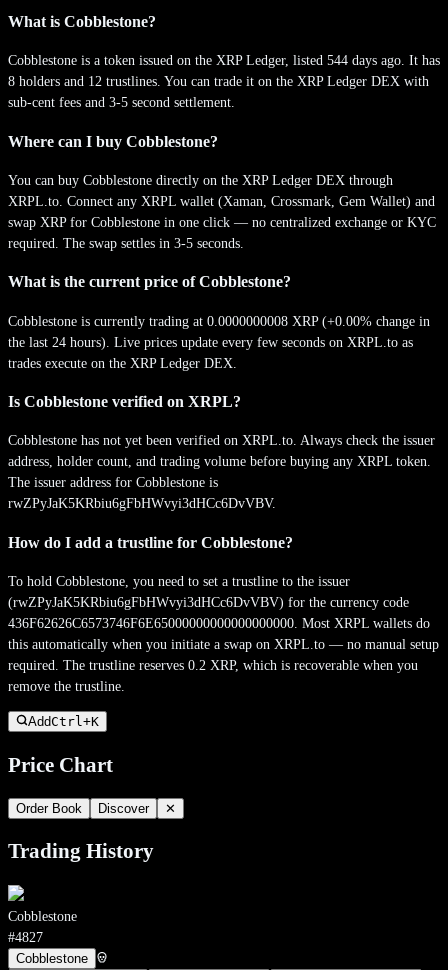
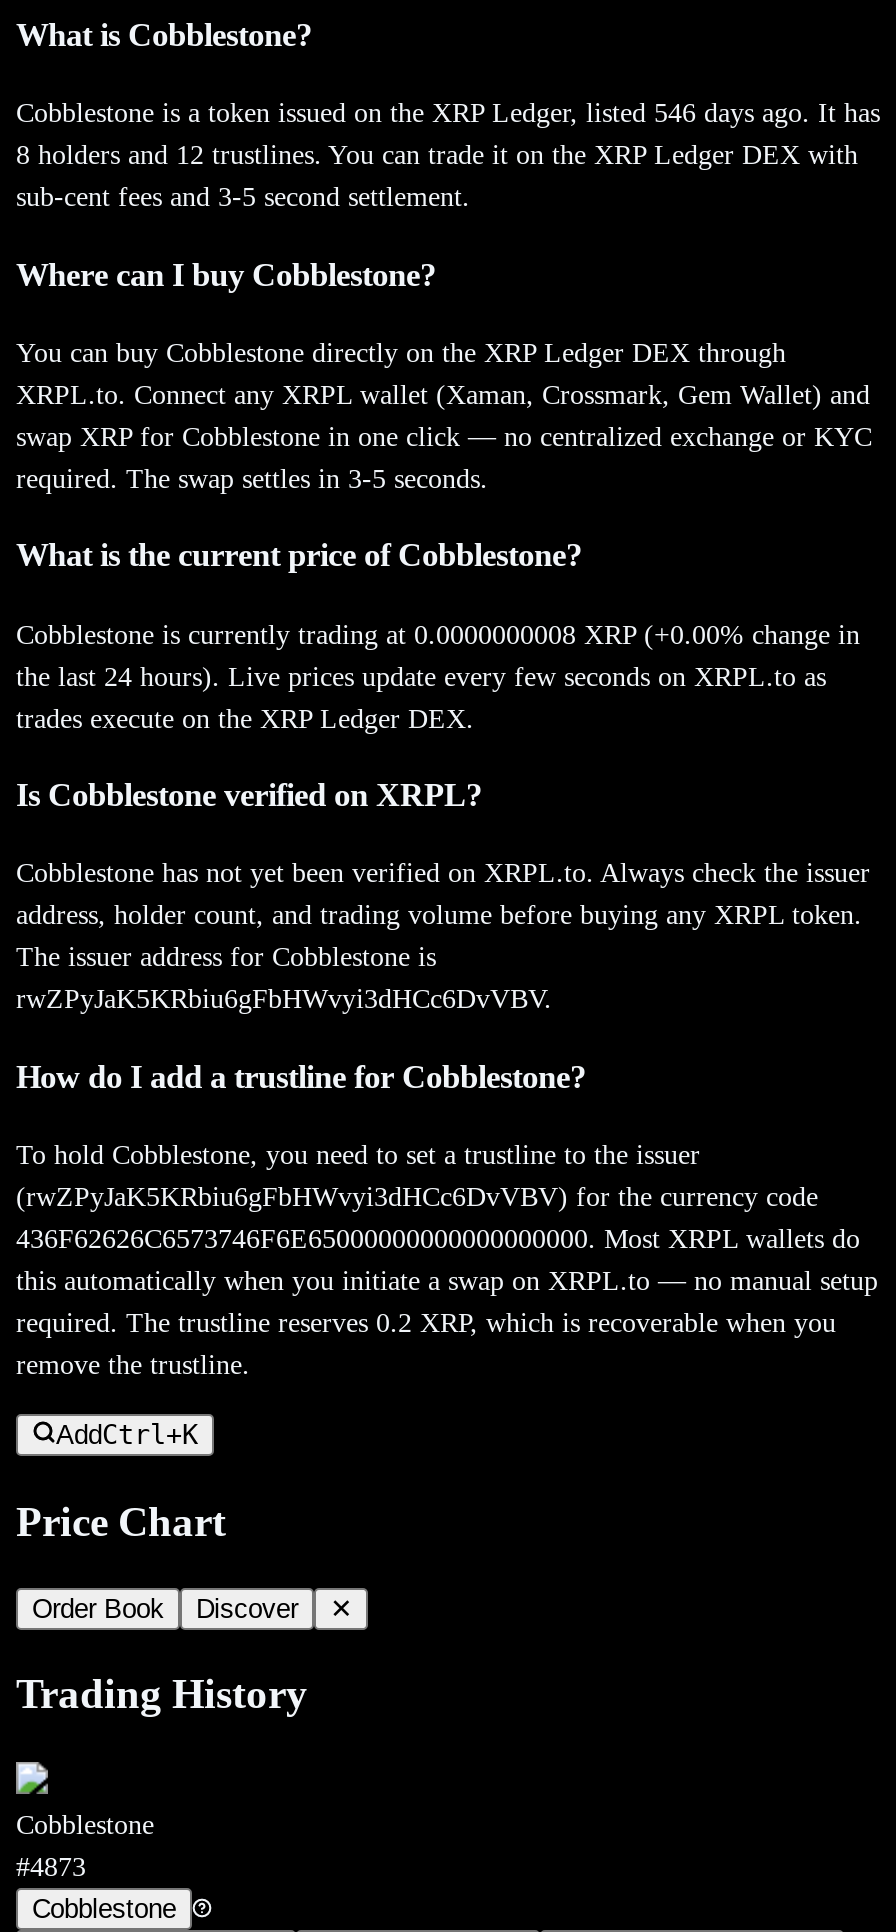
[8,53,440,68] Cobblestone is a token issued on the XRP Ledger, listed 544 days ago. It has -> [16,98,880,128] Cobblestone is a token issued on the XRP Ledger, listed 546 days ago. It has
[8,930,43,945] #4827 -> [16,1852,86,1882] #4873

